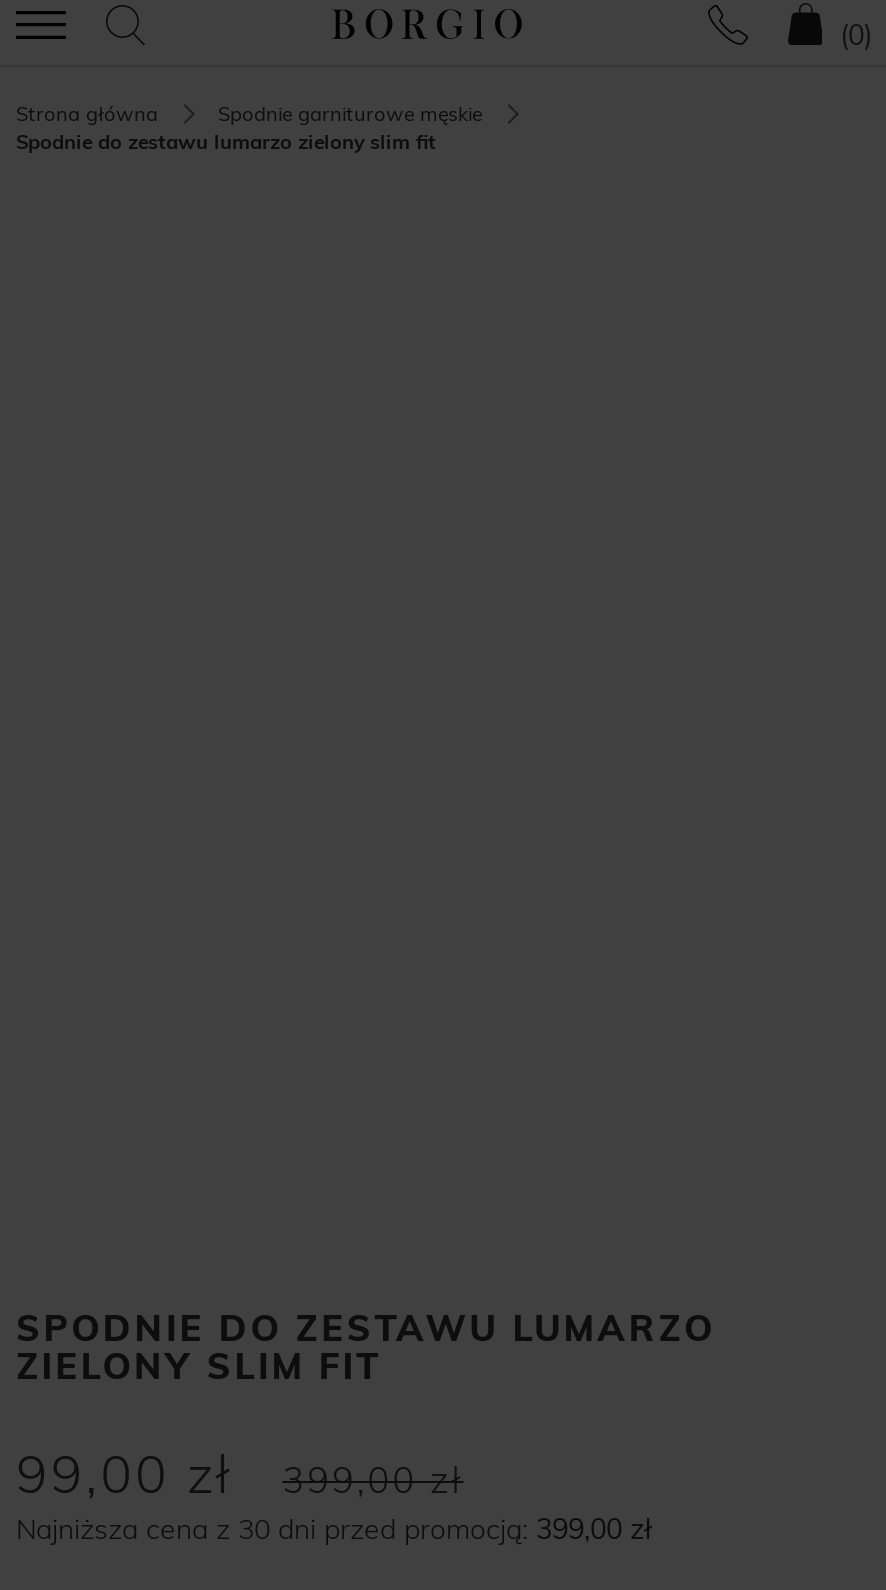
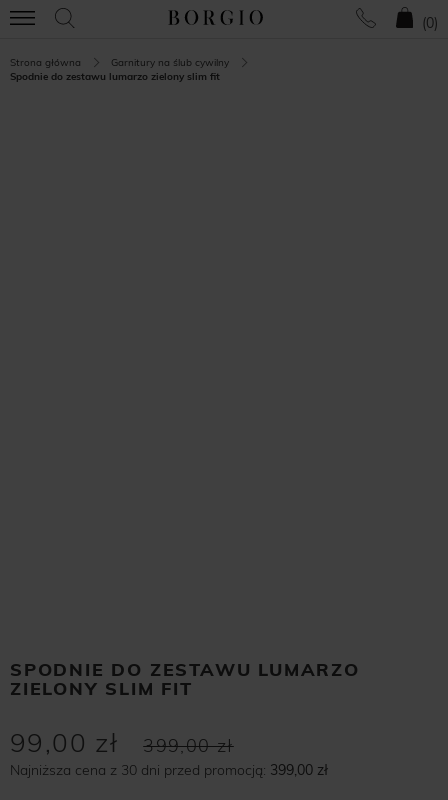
[218,101,482,127] Spodnie garniturowe męskie -> [111,56,229,69] Garnitury na ślub cywilny

